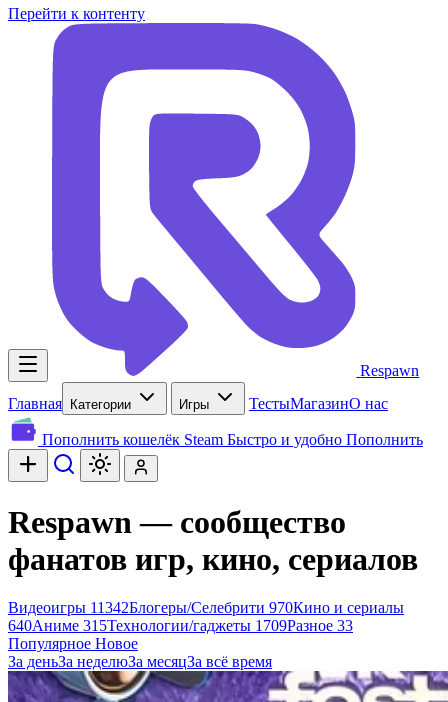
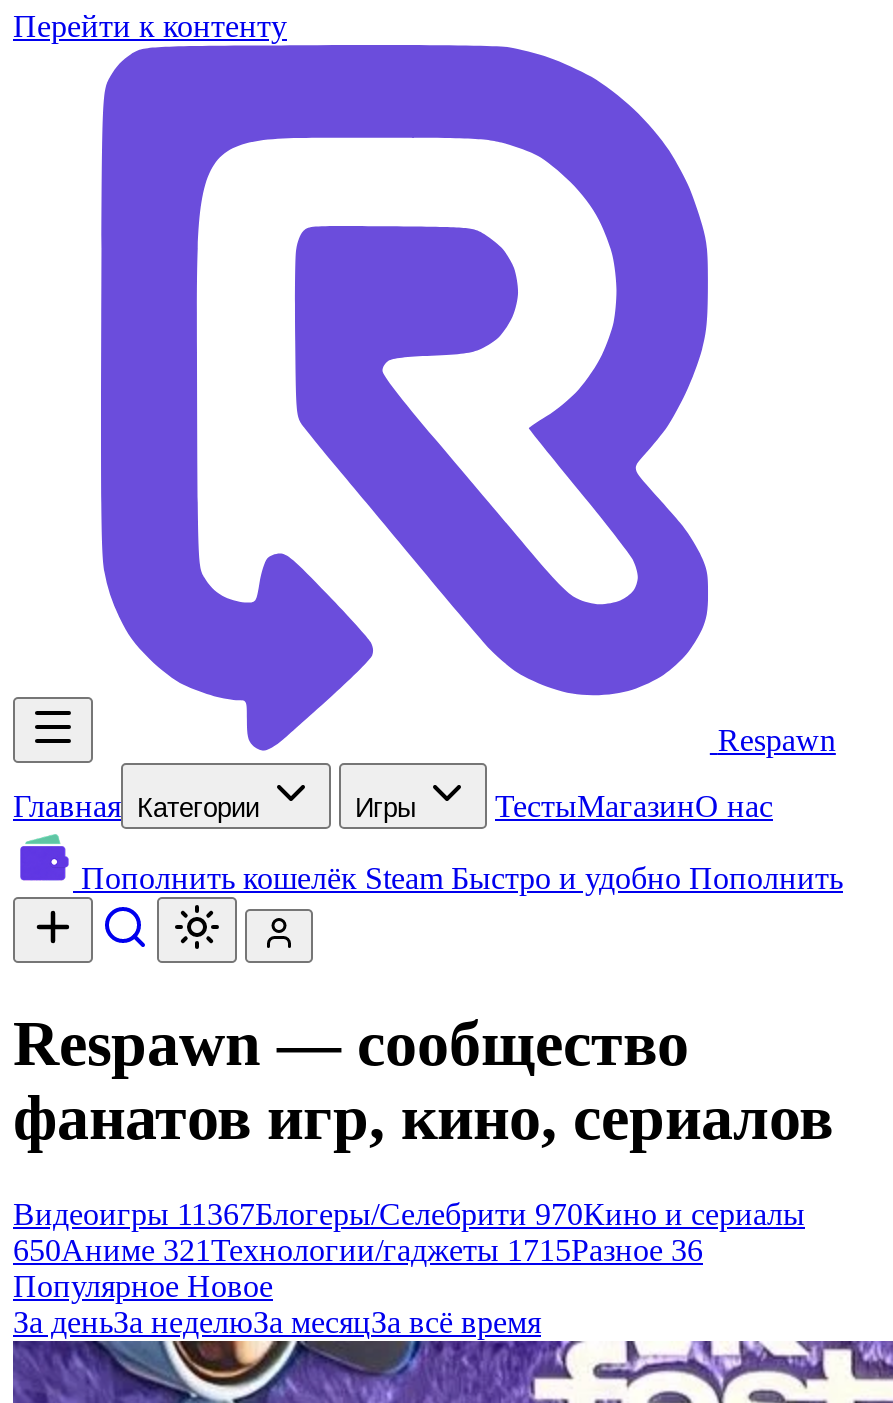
[8,599,404,616] Видеоигры 11342Блогеры/Селебрити 970Кино и сериалы -> [13,1197,805,1231] Видеоигры 11367Блогеры/Селебрити 970Кино и сериалы
[8,617,353,634] 640Аниме 315 Технологии/гаджеты 1709Разное 33 -> [13,1233,703,1267] 650Аниме 321 Технологии/гаджеты 1715Разное 36

